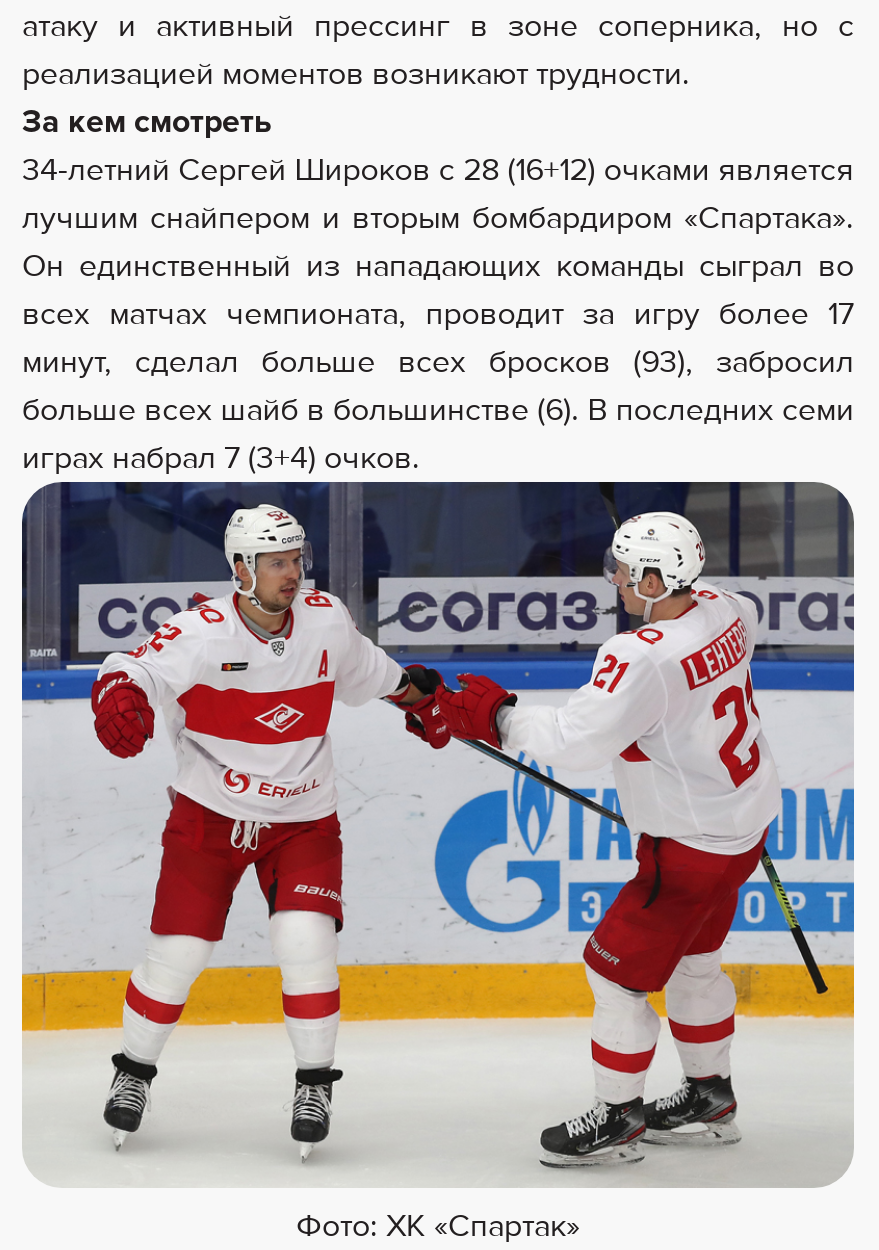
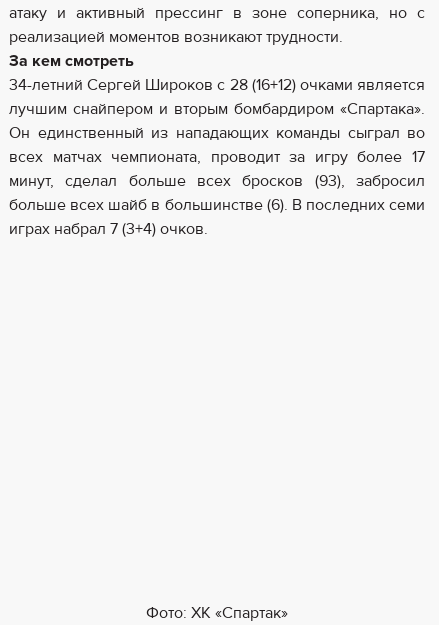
[20,480,856,1188] [image] -> none

